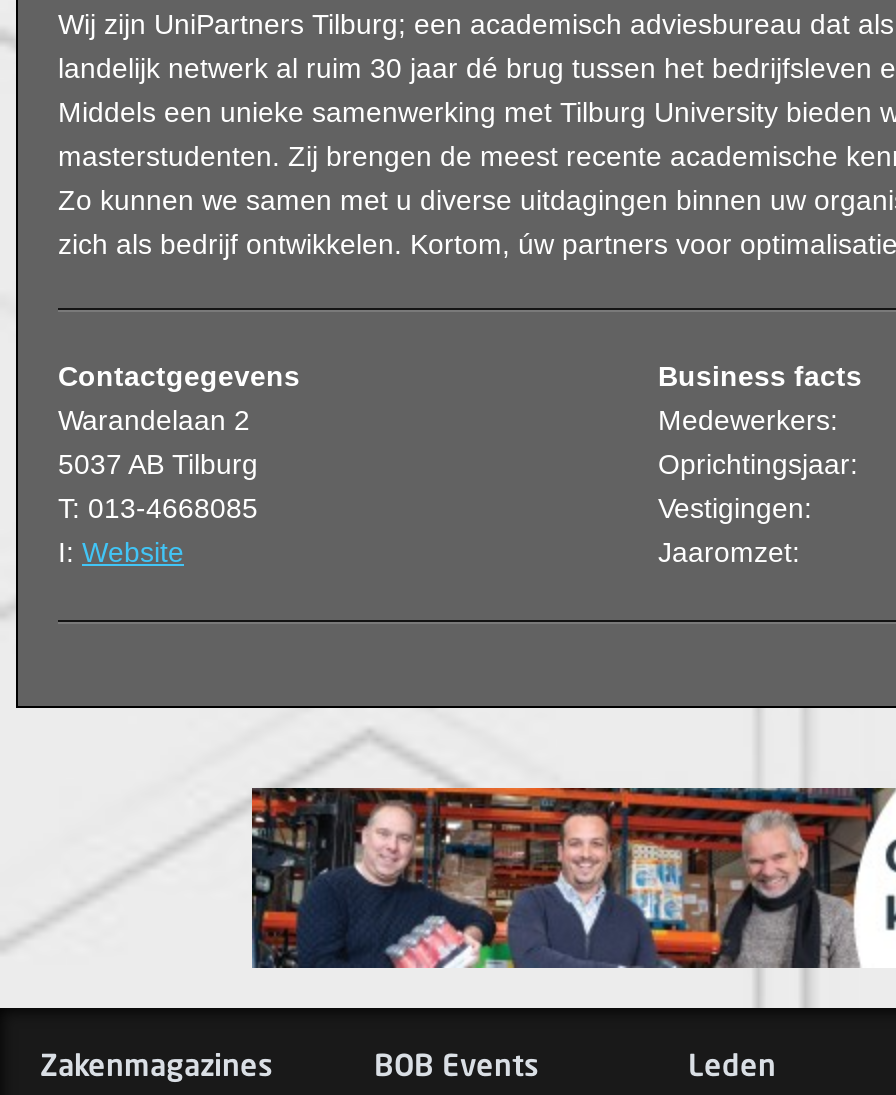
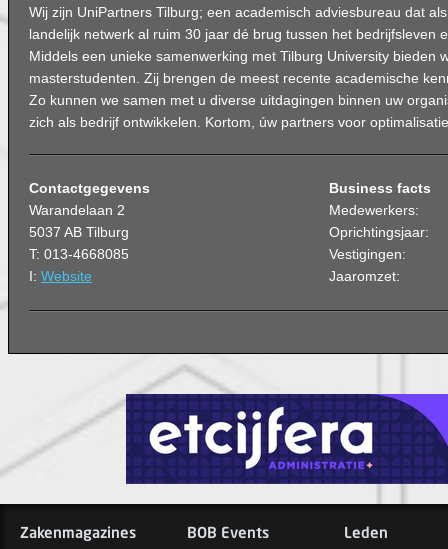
[250,786,890,970] [image] -> [125,393,445,485] [image]

